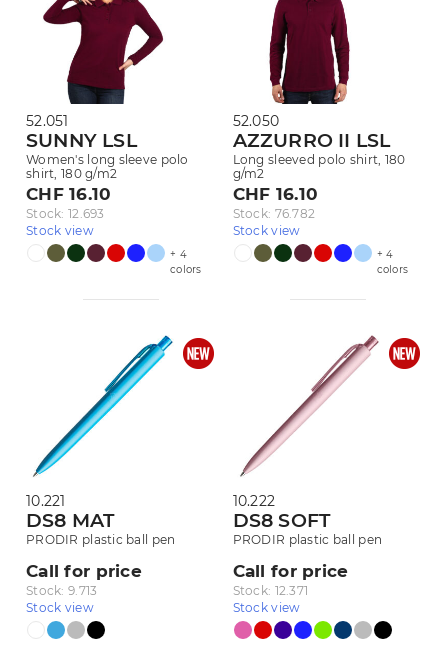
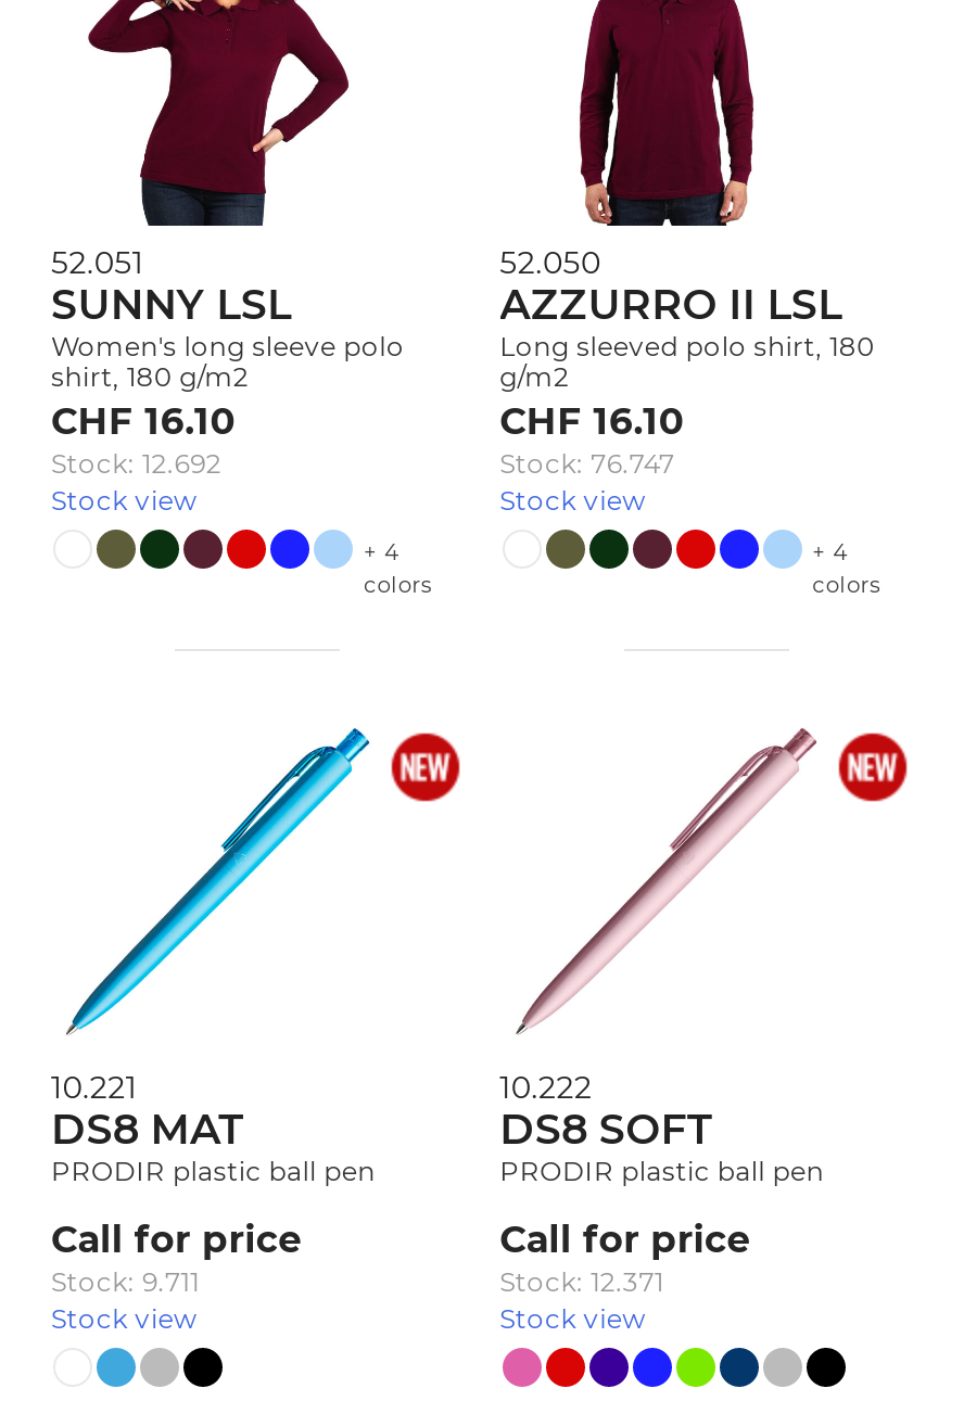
[26,206,105,221] Stock: 12.693 -> [51,446,222,479] Stock: 12.692
[233,206,315,221] Stock: 76.782 -> [500,446,675,479] Stock: 76.747
[26,583,97,598] Stock: 9.713 -> [51,1264,200,1297] Stock: 9.711

